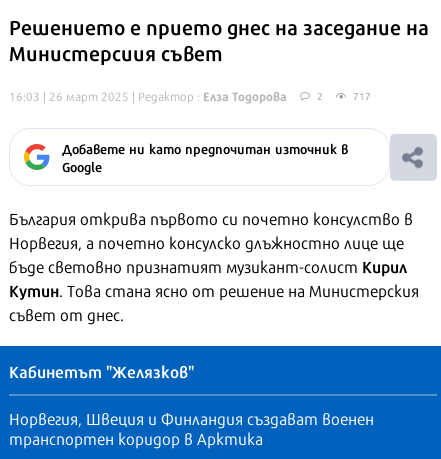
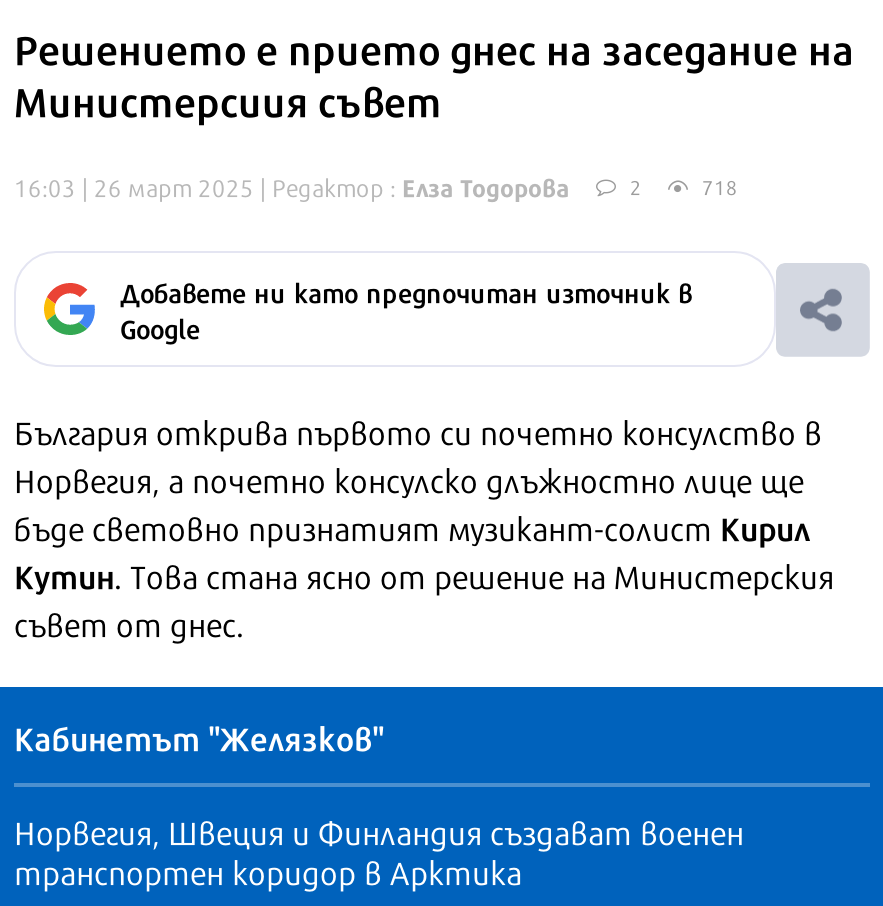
[353,88,371,103] 717 -> [702,171,738,201] 718

